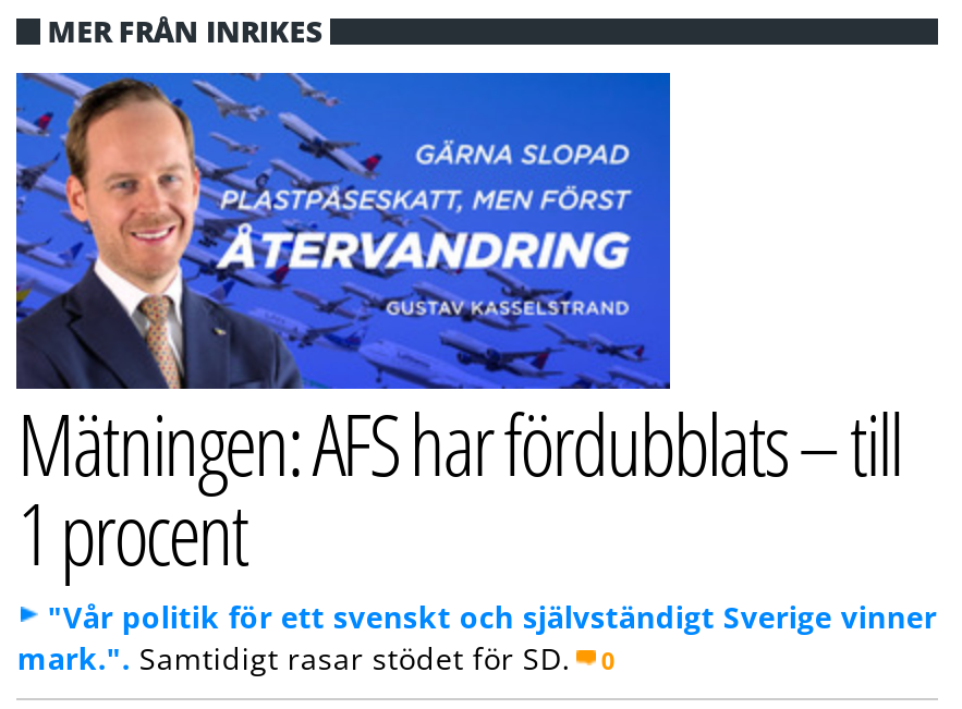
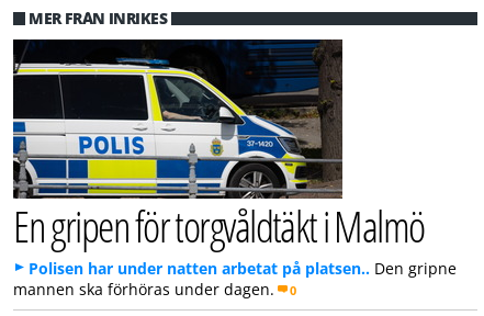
[14,71,672,367] [image] -> [12,38,344,143] [image]
[17,384,937,678] Mätningen: AFS har fördubblats – till | 1 procent | "Vår politik för ett svenskt och självständigt Sverige vinner | mark.". Samtidigt rasar stödet för SD. -> [13,196,457,299] En gripen för torgvåldtäkt i Malmö | Polisen har under natten arbetat på platsen.. Den gripne | mannen ska förhöras under dagen.

